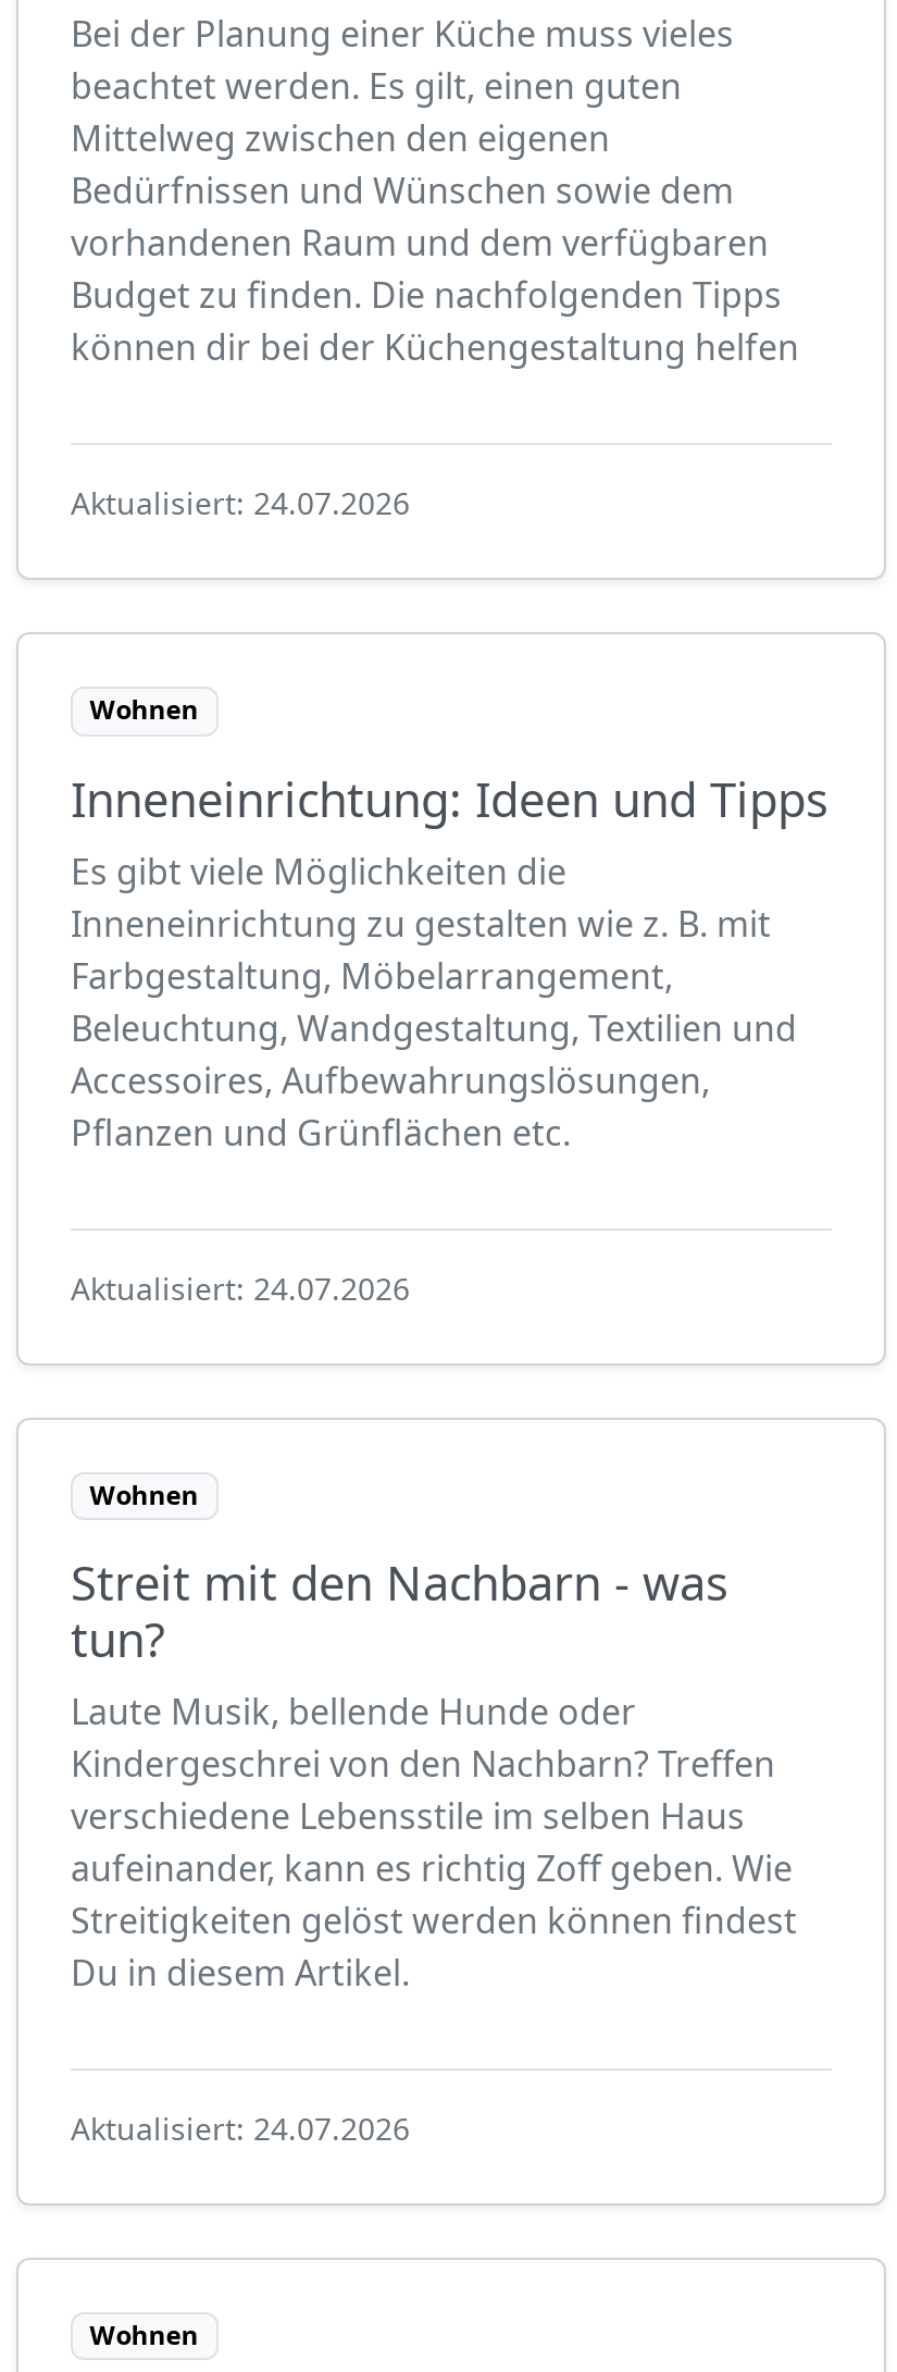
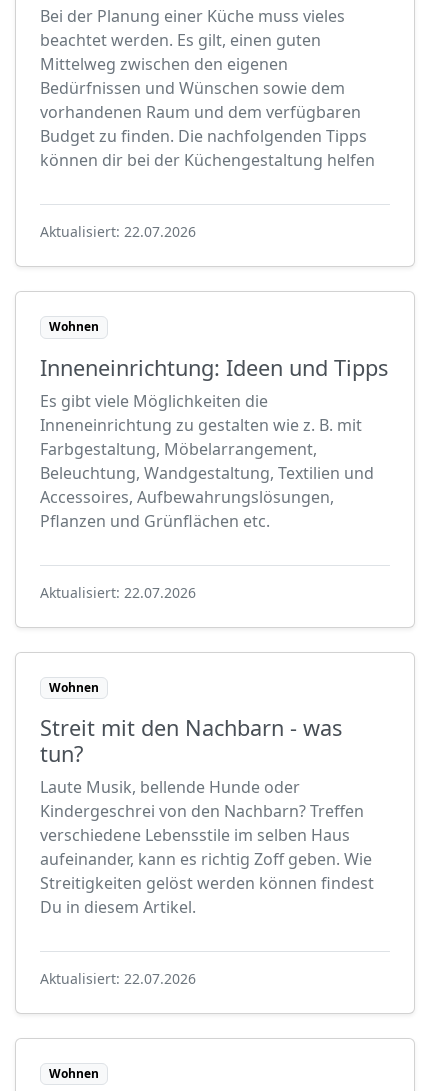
[71,482,410,524] Aktualisiert: 24.07.2026 -> [40,222,196,241] Aktualisiert: 22.07.2026
[71,1267,410,1308] Aktualisiert: 24.07.2026 -> [40,582,196,601] Aktualisiert: 22.07.2026
[71,2107,410,2149] Aktualisiert: 24.07.2026 -> [40,969,196,988] Aktualisiert: 22.07.2026

